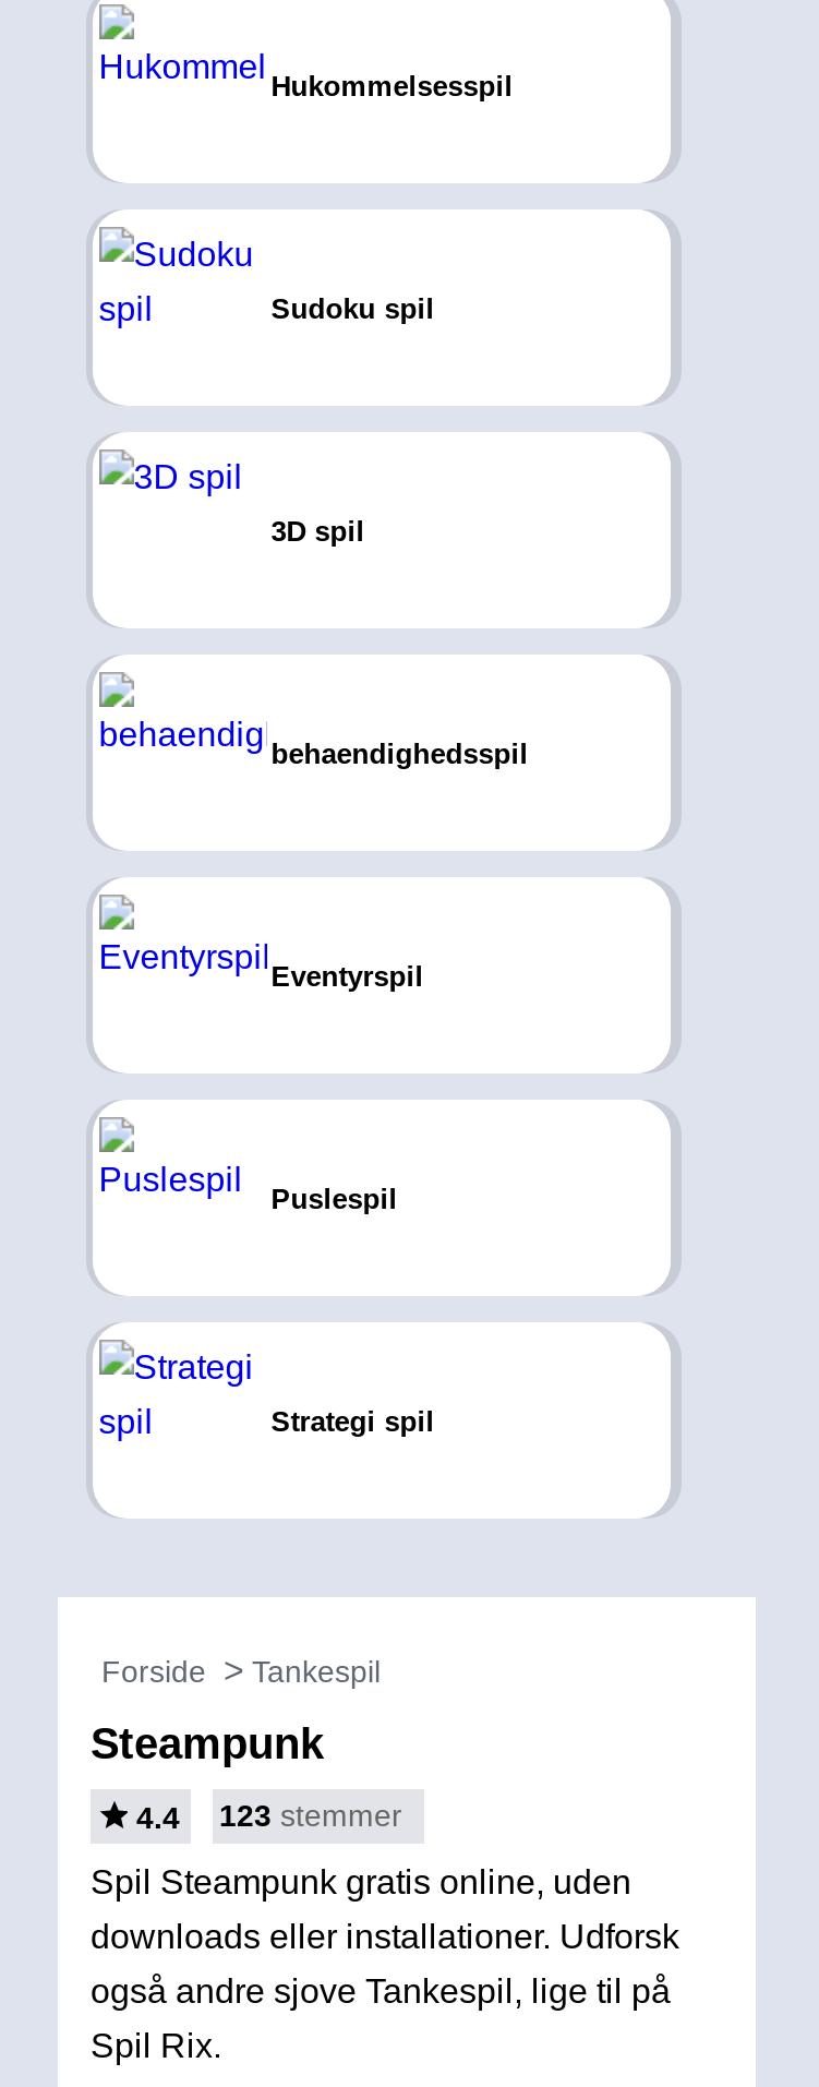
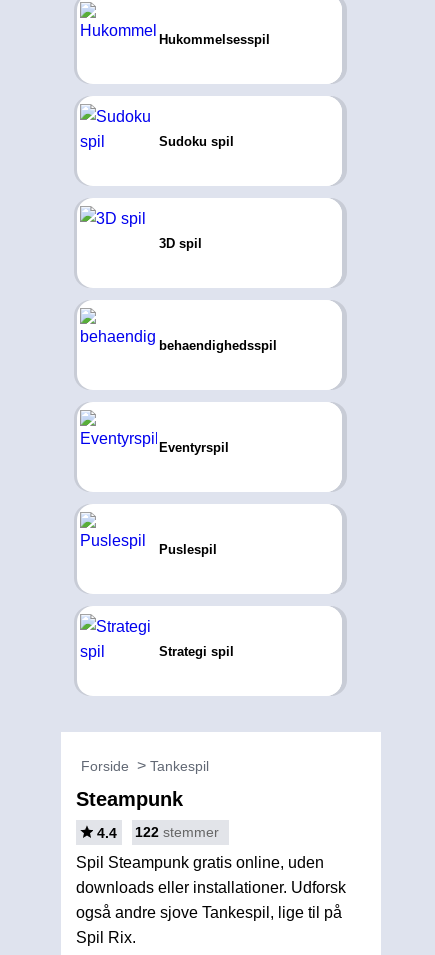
[136,1798,402,1835] 4.4 123 stemmer -> [97,824,219,841] 4.4 122 stemmer

